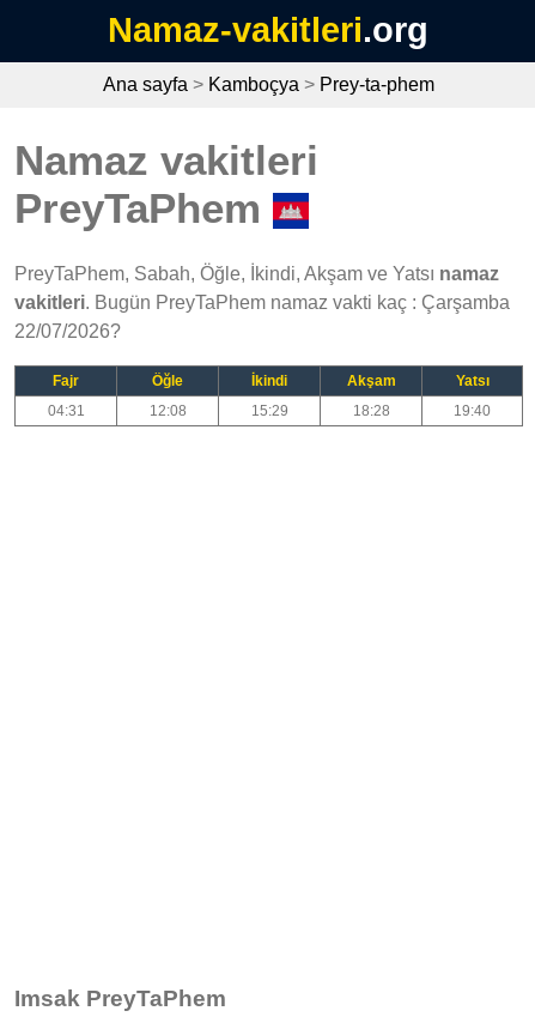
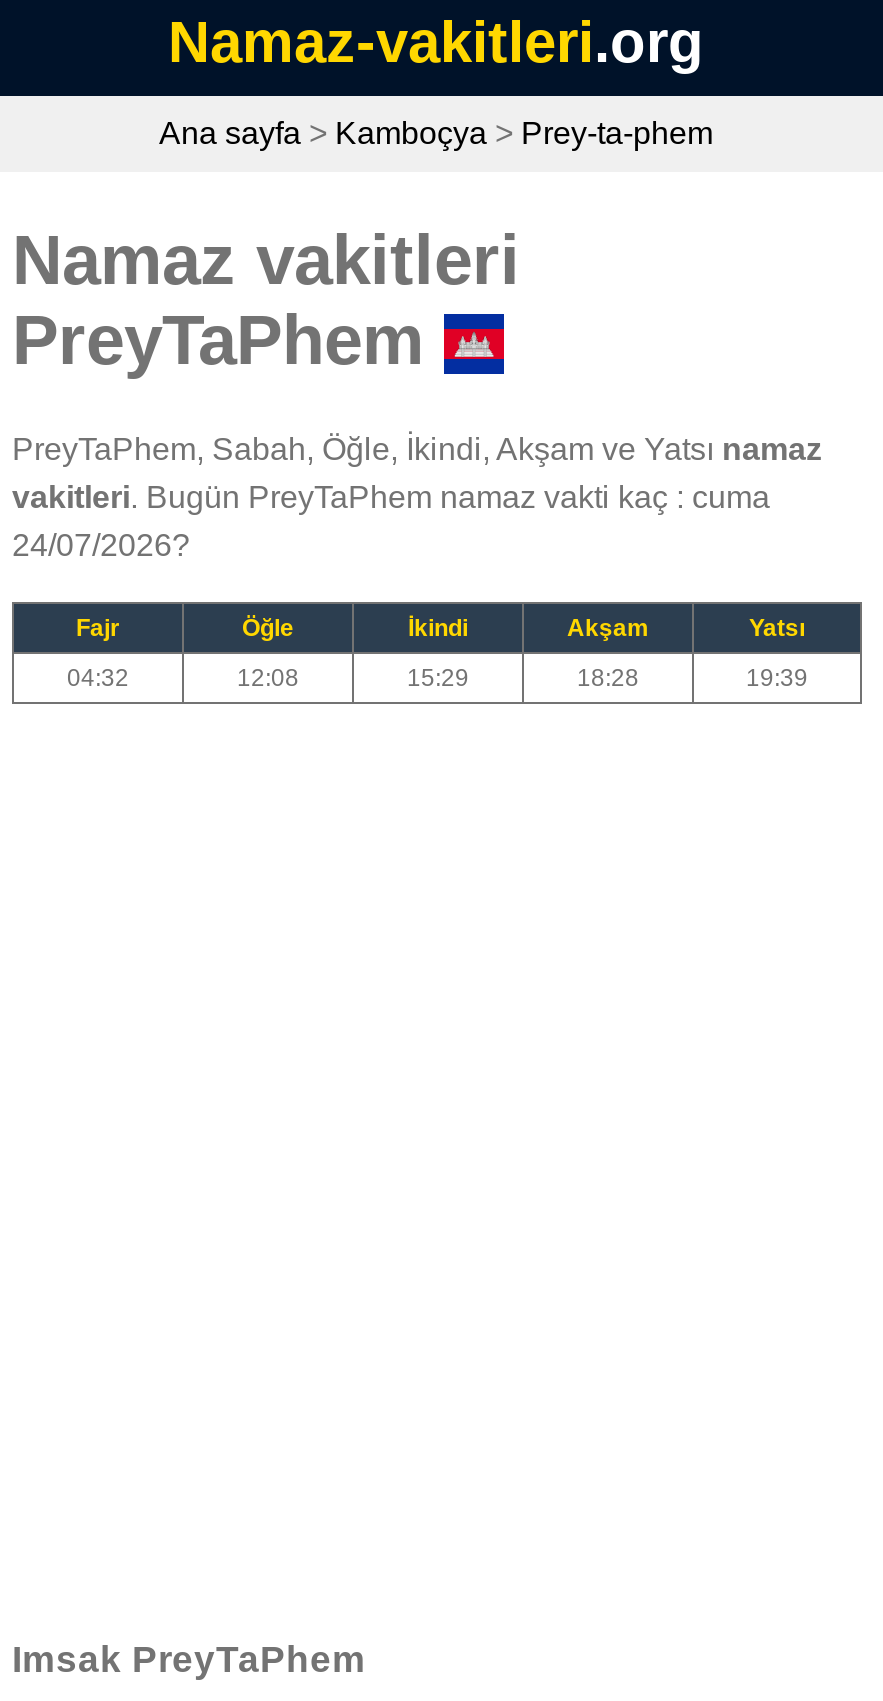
[14,293,510,313] vakitleri. Bugün PreyTaPhem namaz vakti kaç : Çarşamba -> [12,480,770,514] vakitleri. Bugün PreyTaPhem namaz vakti kaç : cuma
[14,321,121,342] 22/07/2026? -> [12,528,190,562] 24/07/2026?
[47,403,84,420] 04:31 -> [67,664,129,692] 04:32
[454,403,491,420] 19:40 -> [746,664,808,692] 19:39

